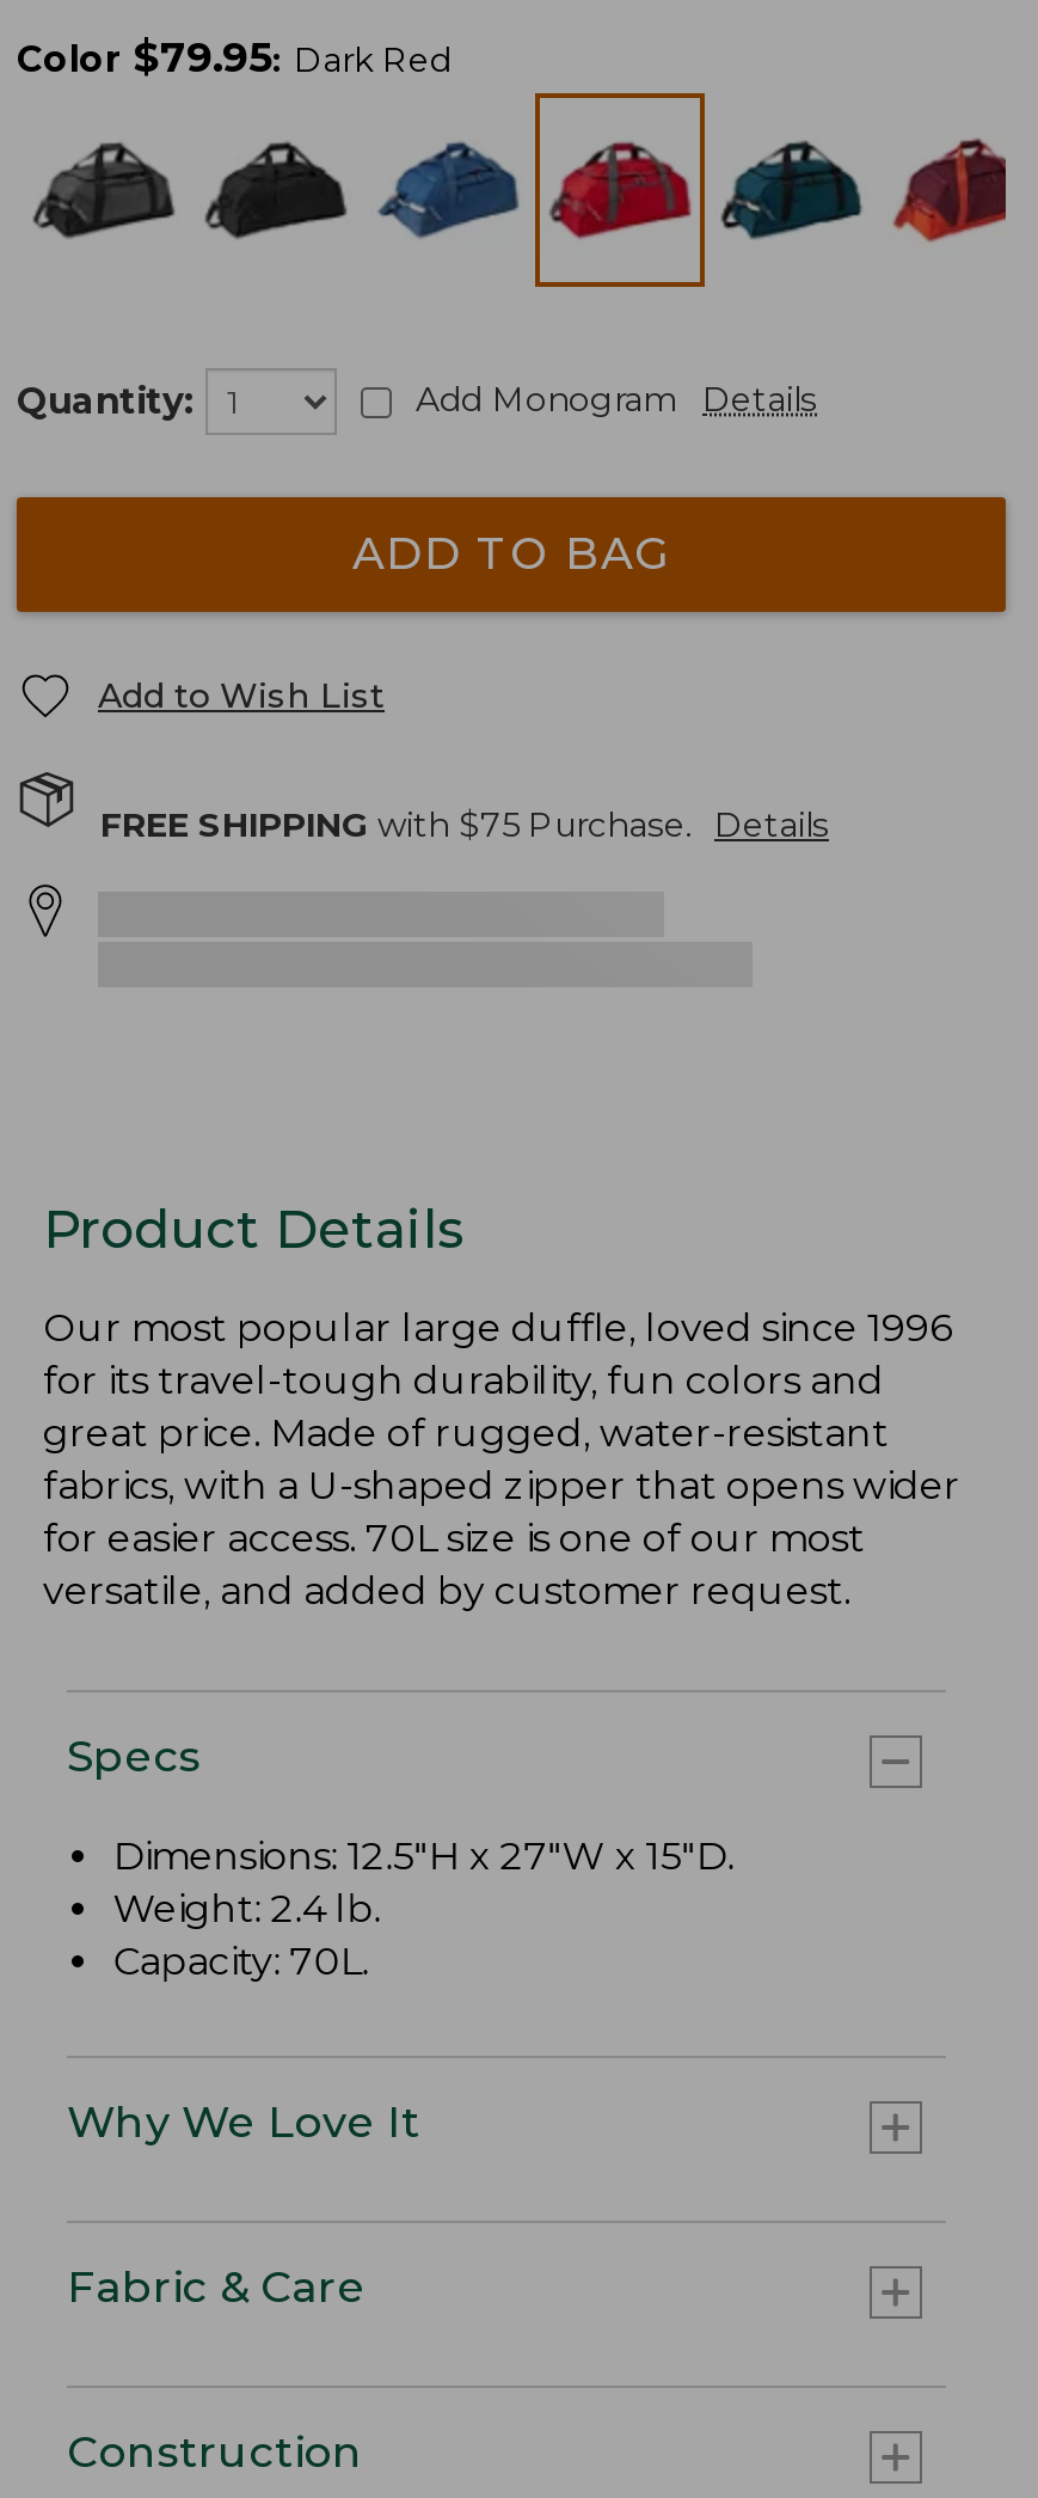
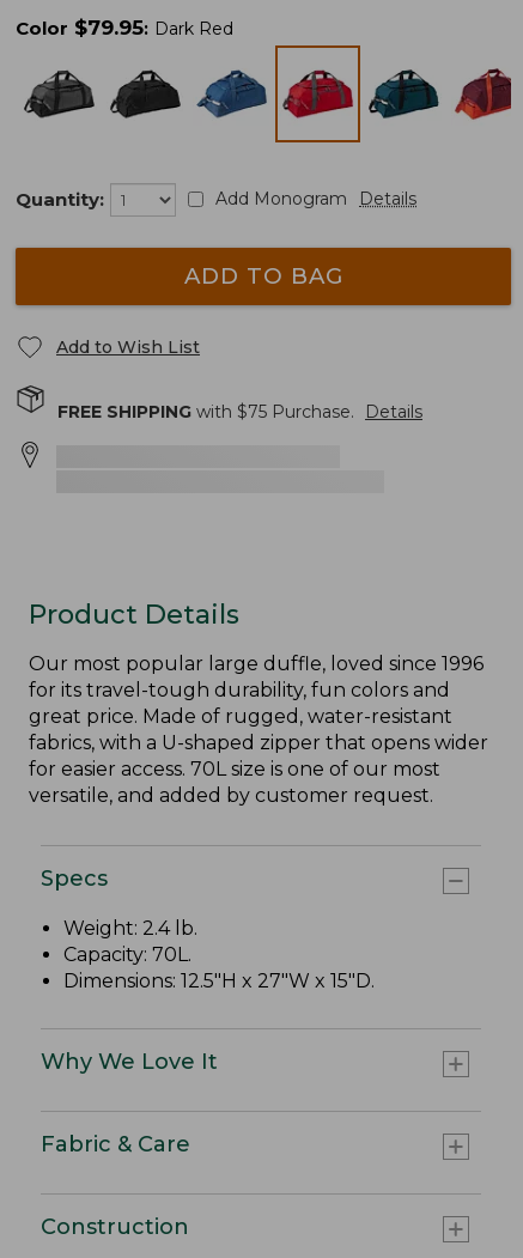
moved [113,1833,734,1879] -> [64,970,375,992]: Dimensions: 12.5"H x 27"W x 15"D.
moved [113,1886,380,1984] -> [64,917,198,966]: Weight: 2.4 lb. | Capacity: 70L.

